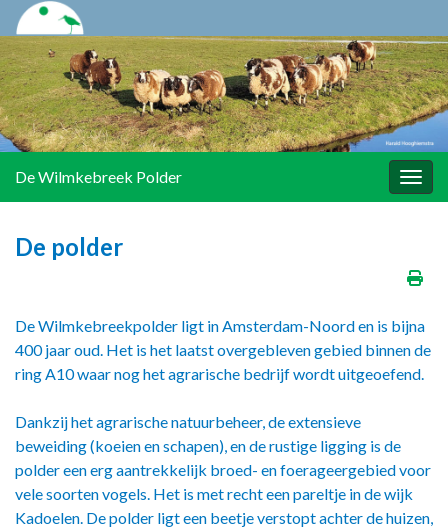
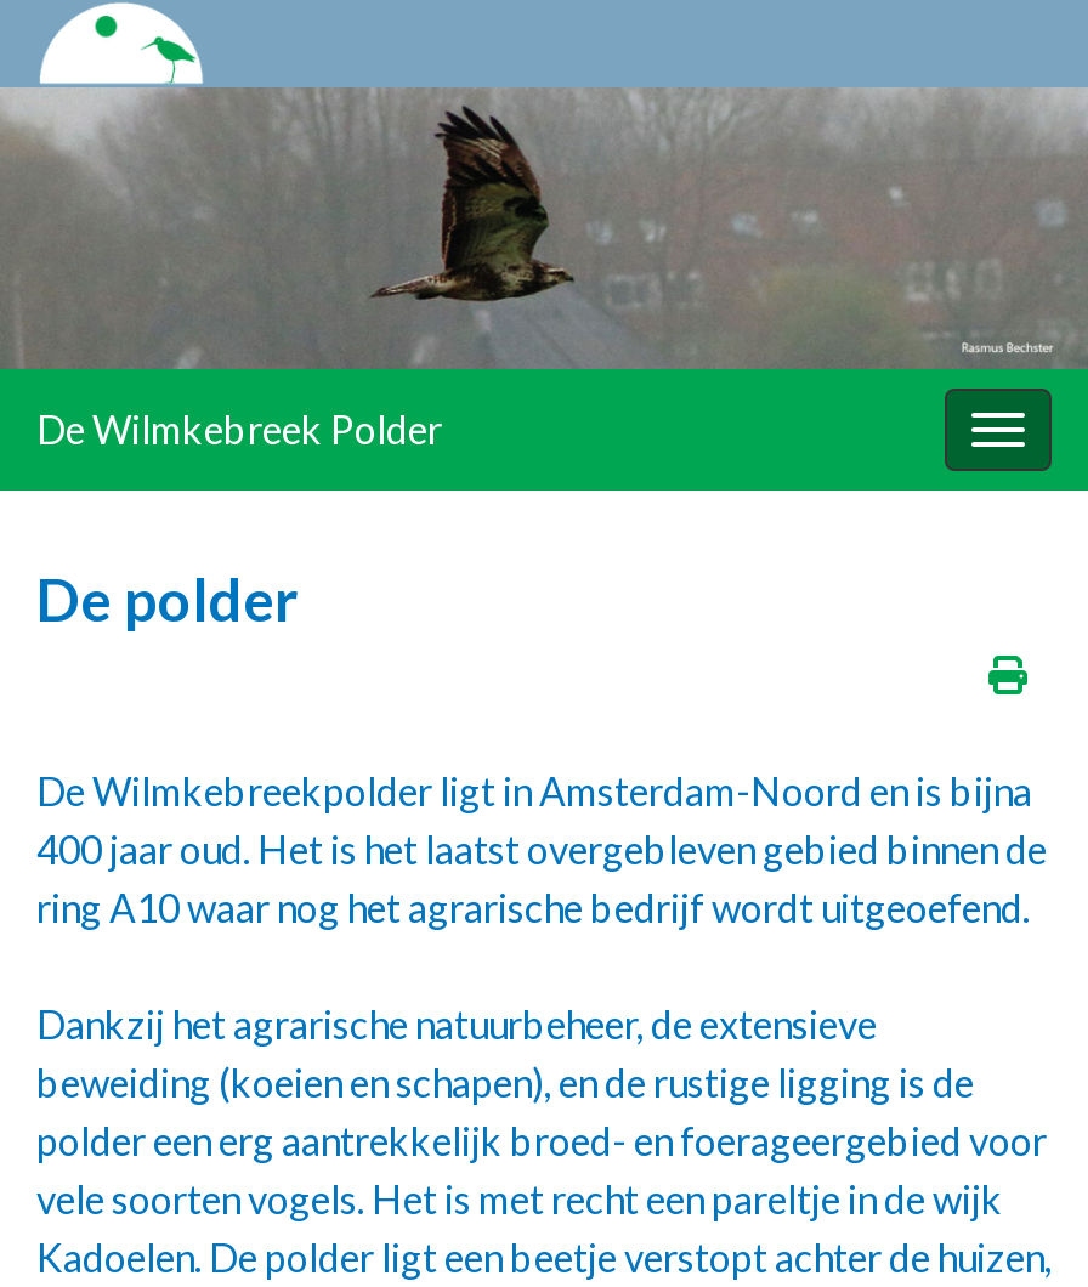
[3,35,445,153] [image] -> [7,87,1081,369] [image]

